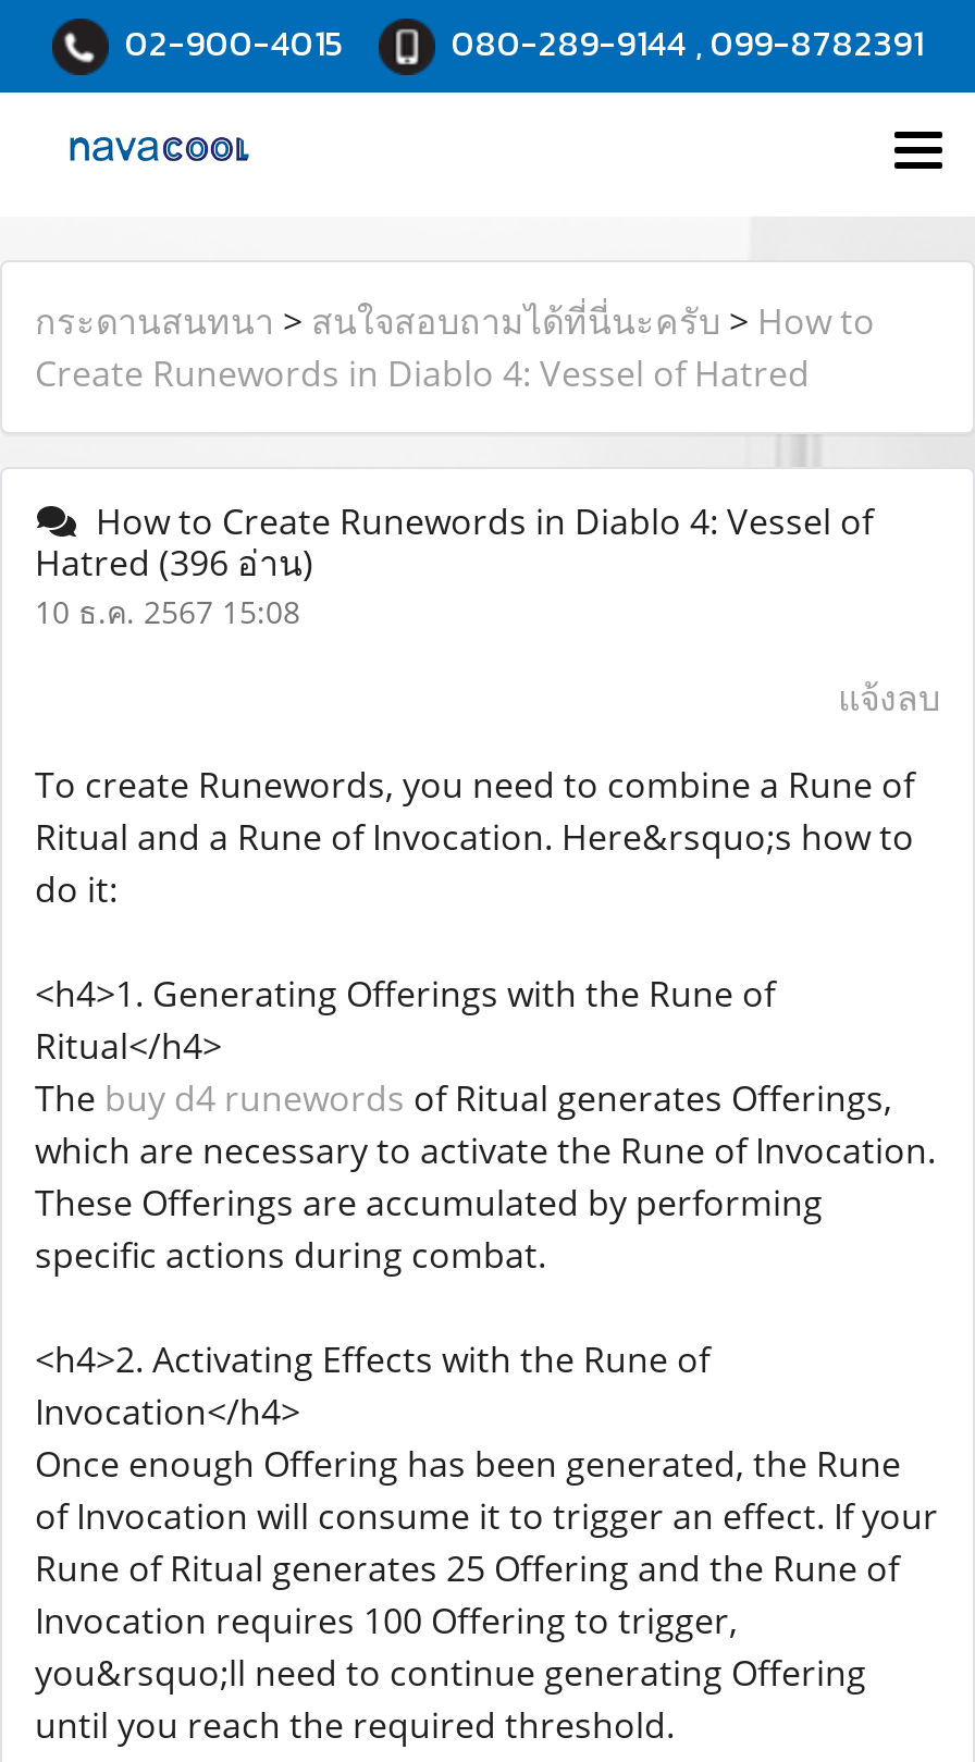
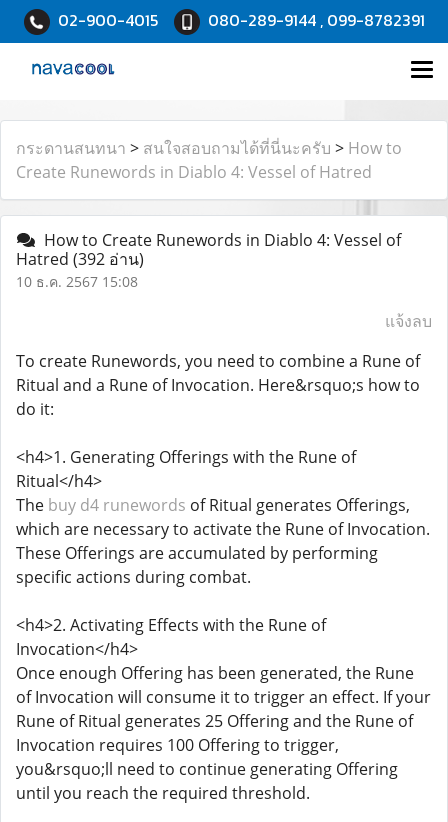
[35,539,313,587] Hatred (396 อ่าน) -> [16,248,144,270] Hatred (392 อ่าน)

